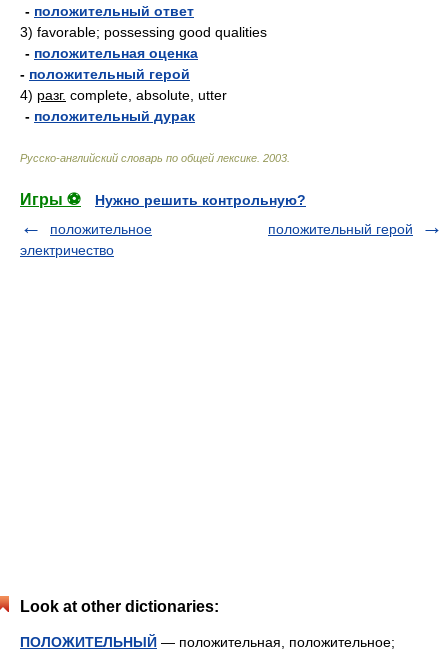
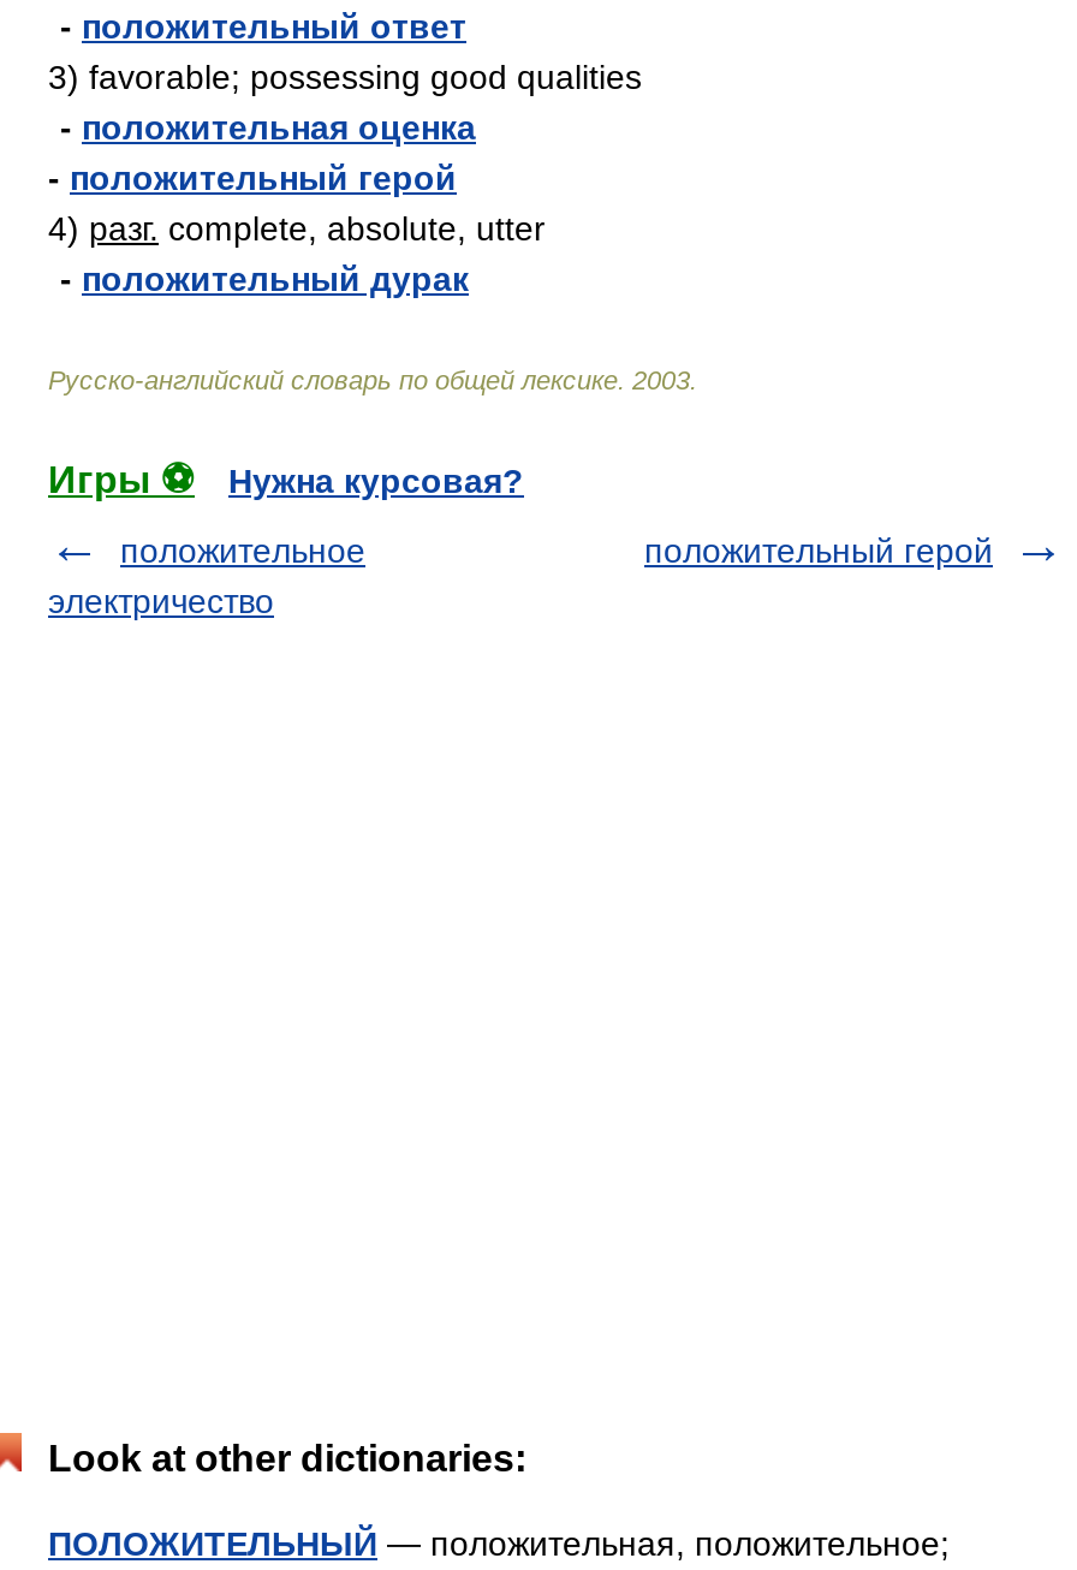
[95,192,306,208] Нужно решить контрольную? -> [228,462,524,500] Нужна курсовая?

